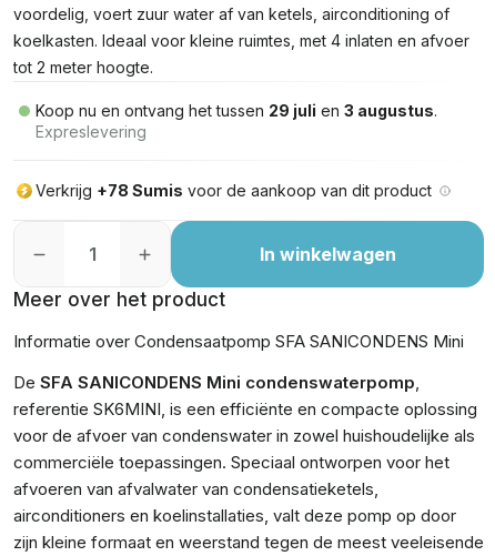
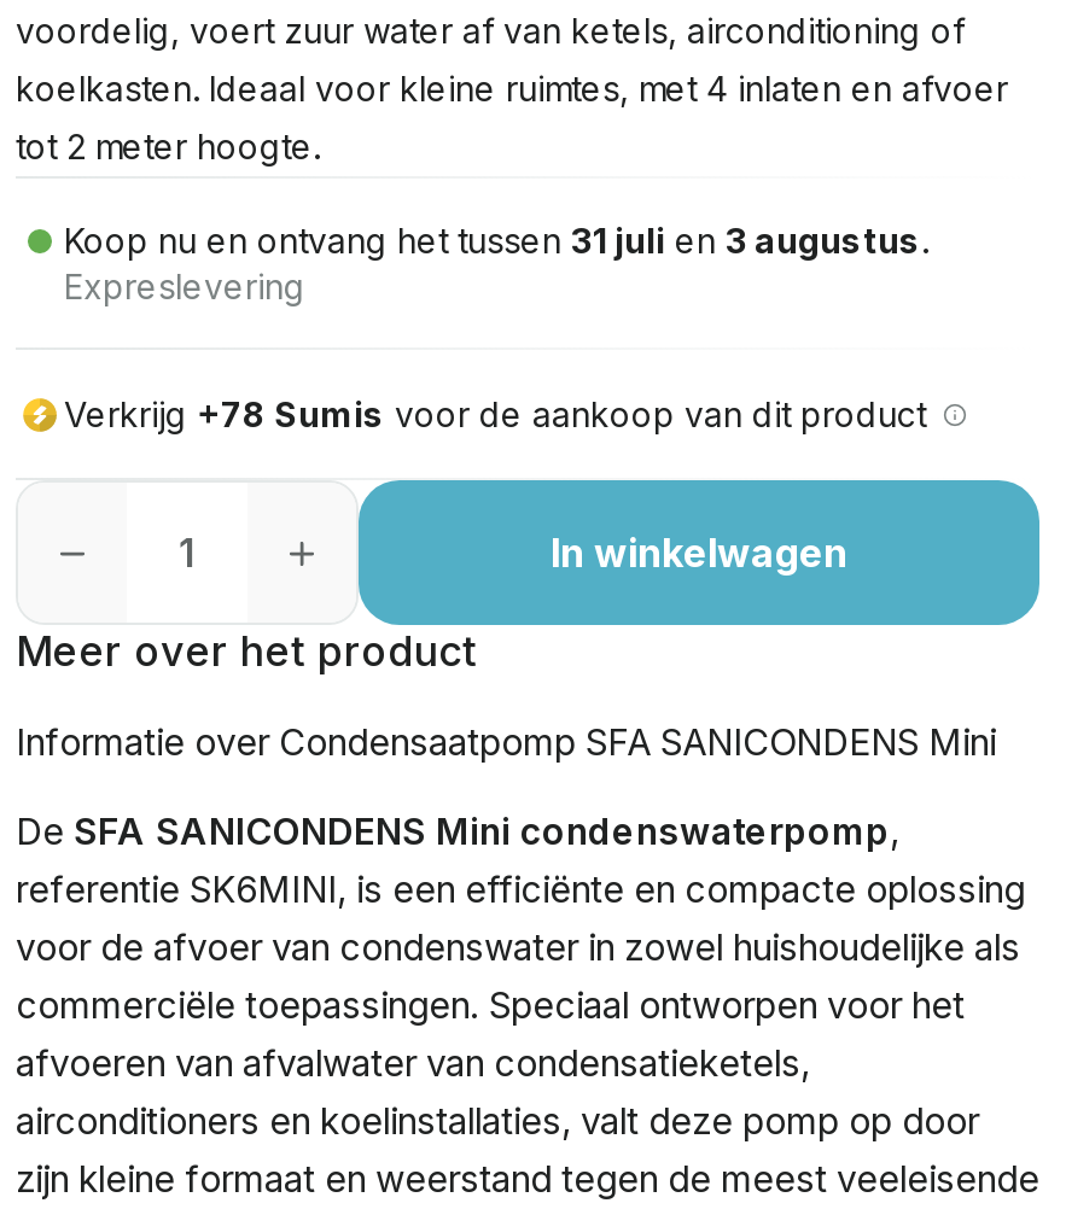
[36,101,437,120] Koop nu en ontvang het tussen 29 juli en 3 augustus. -> [64,220,928,261] Koop nu en ontvang het tussen 31 juli en 3 augustus.

